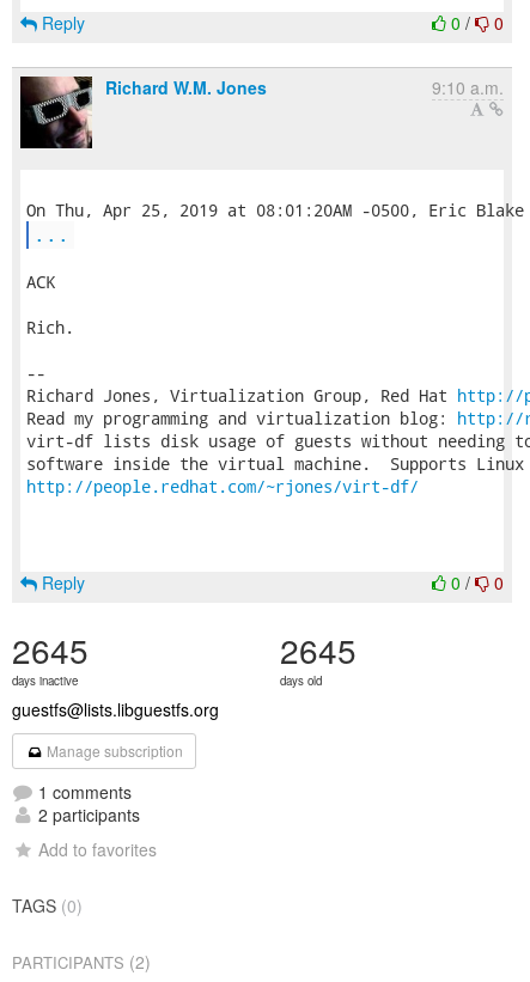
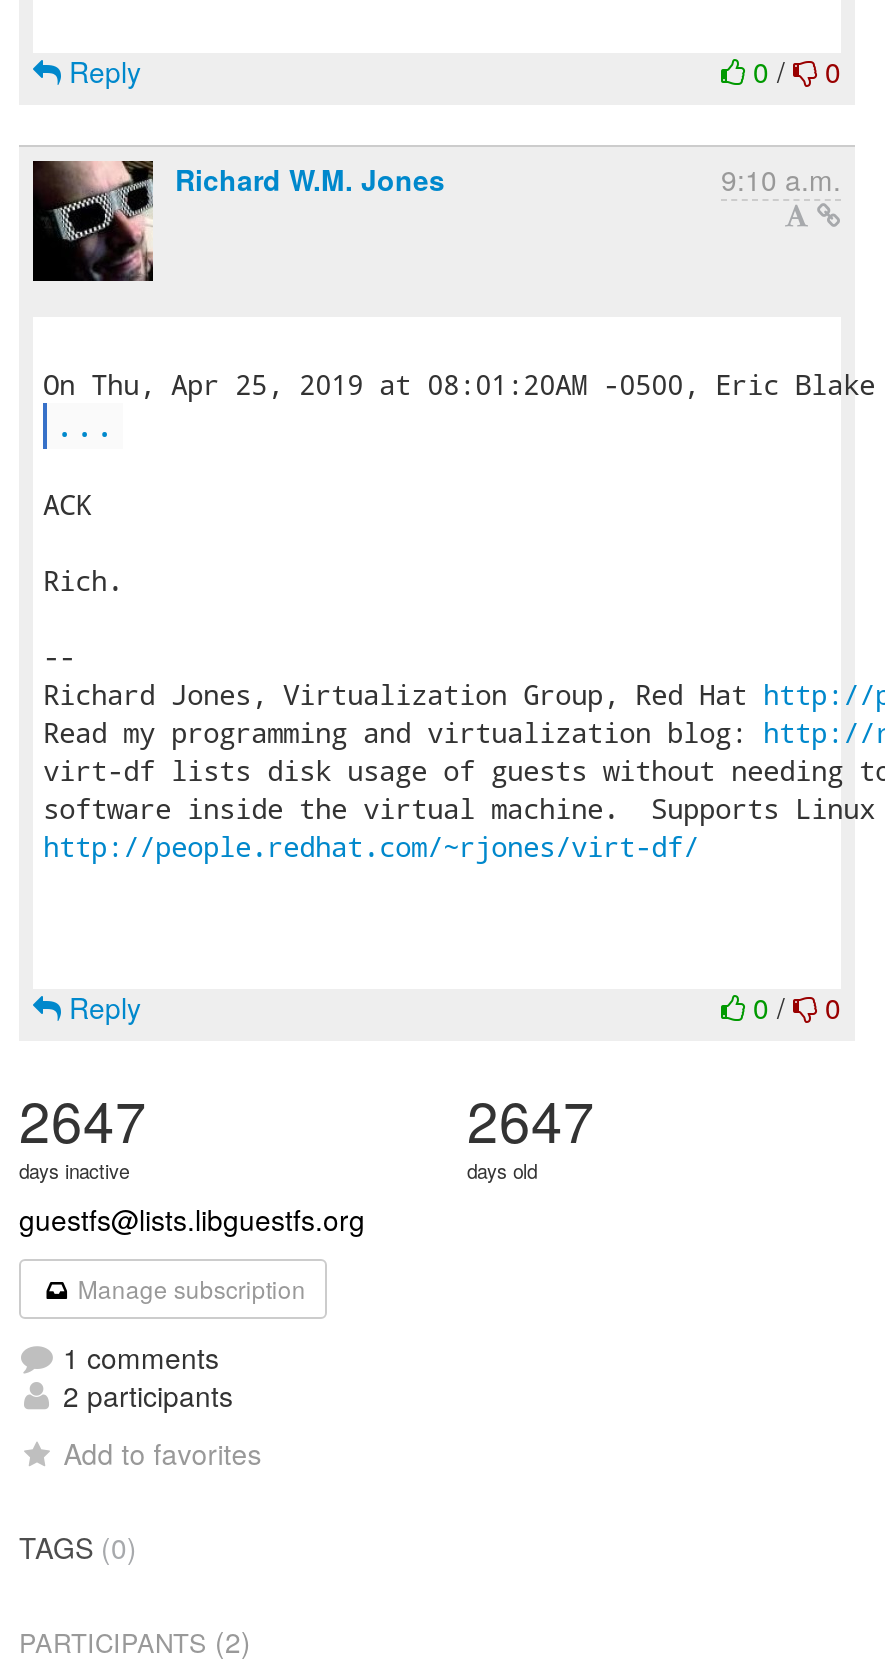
[12,626,89,673] 2645 -> [19,1079,147,1159] 2647
[280,626,357,673] 2645 -> [467,1079,595,1159] 2647

